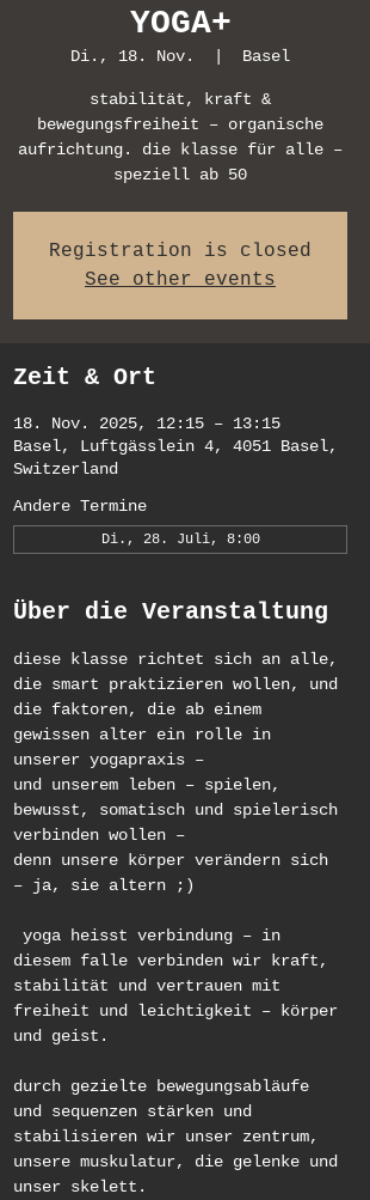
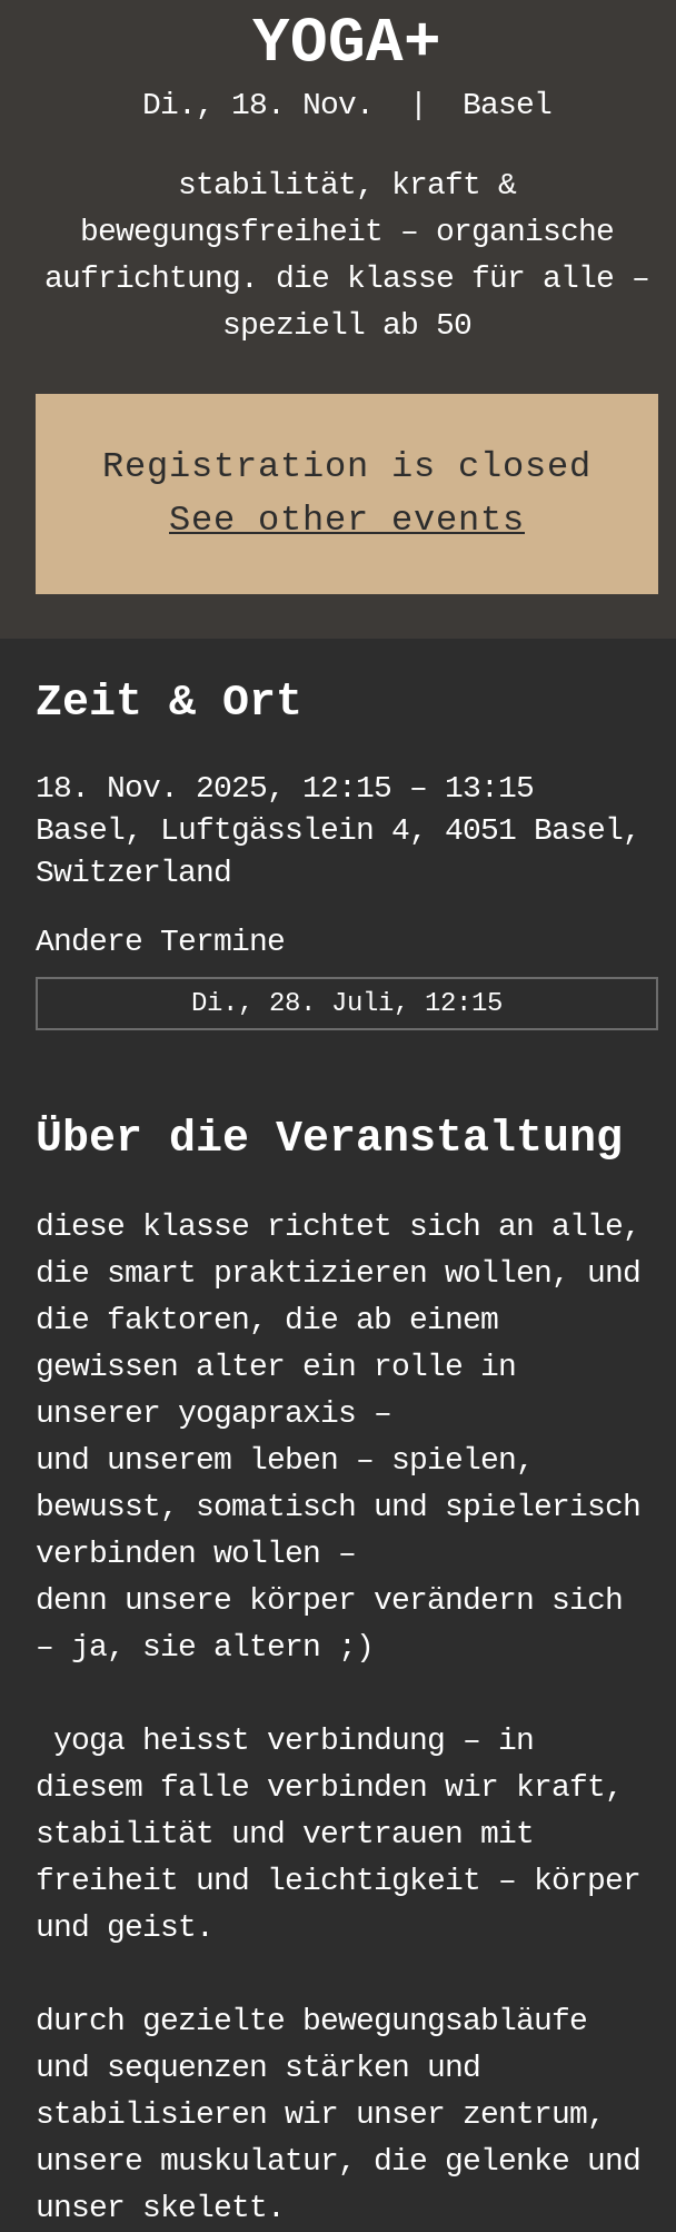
[101,531,260,548] Di., 28. Juli, 8:00 -> [191,988,503,1019] Di., 28. Juli, 12:15

